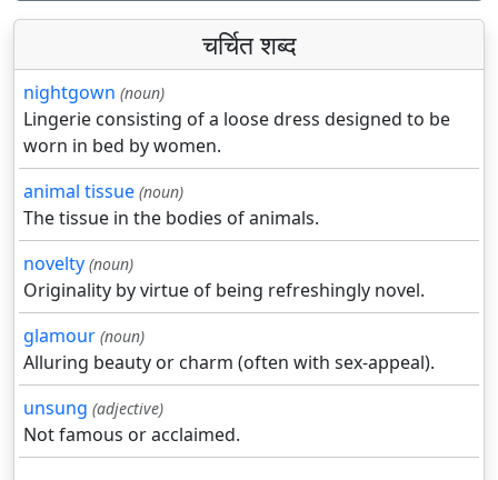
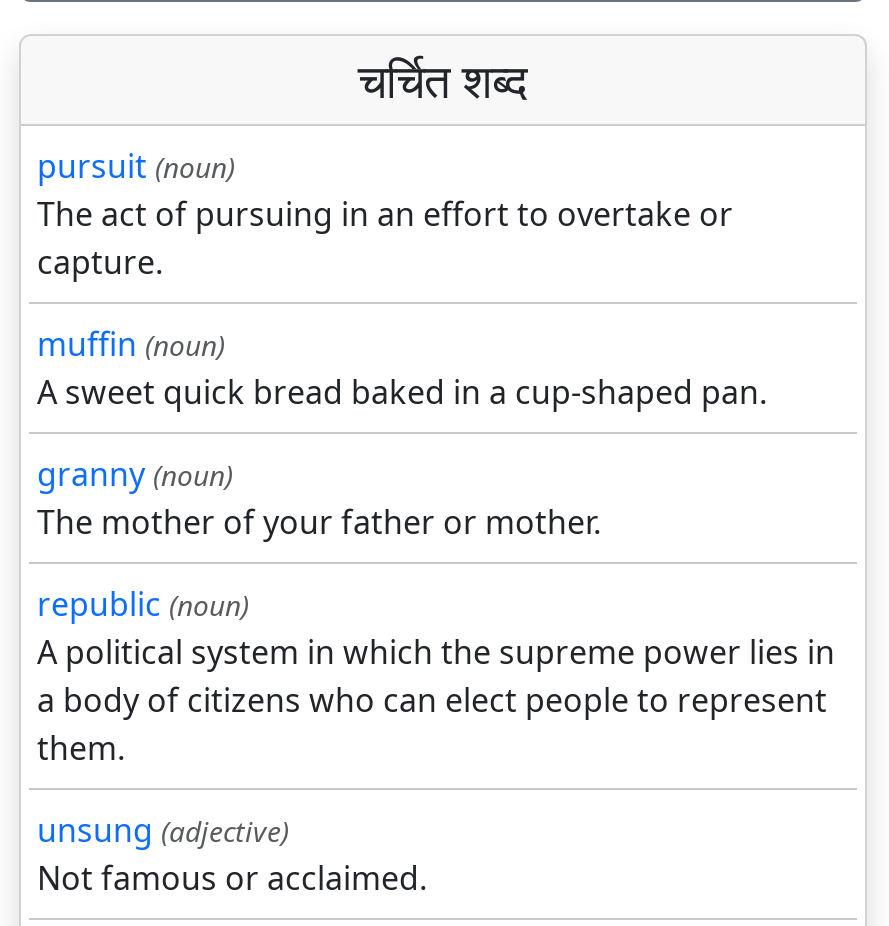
[23,80,450,158] nightgown (noun) | Lingerie consisting of a loose dress designed to be | worn in bed by women. -> [37,144,733,284] pursuit (noun) | The act of pursuing in an effort to overtake or | capture.
[23,179,319,230] animal tissue (noun) | The tissue in the bodies of animals. -> [37,322,767,414] muffin (noun) | A sweet quick bread baked in a cup-shaped pan.
[23,251,425,302] novelty (noun) | Originality by virtue of being refreshingly novel. -> [37,452,601,544] granny (noun) | The mother of your father or mother.
[23,324,435,375] glamour (noun) | Alluring beauty or charm (often with sex-appeal). -> [37,582,835,770] republic (noun) | A political system in which the supreme power lies in | a body of citizens who can elect people to represent | them.

